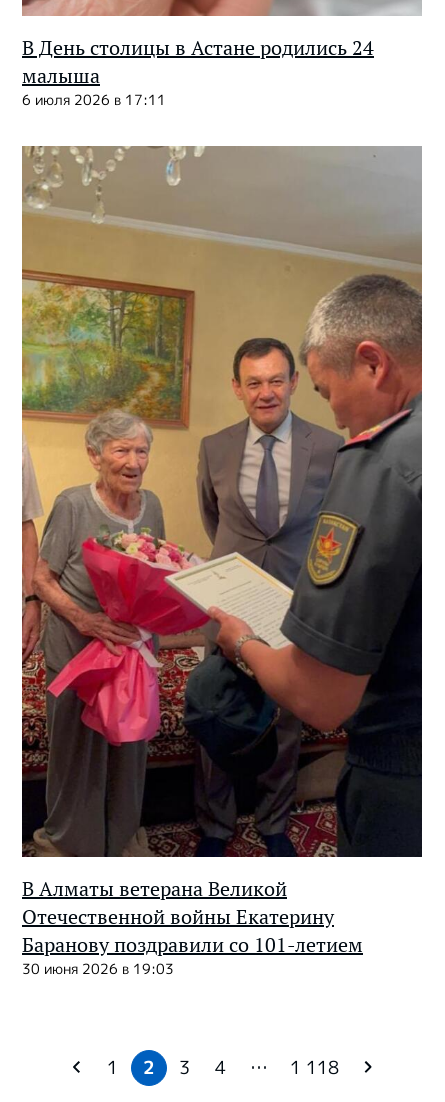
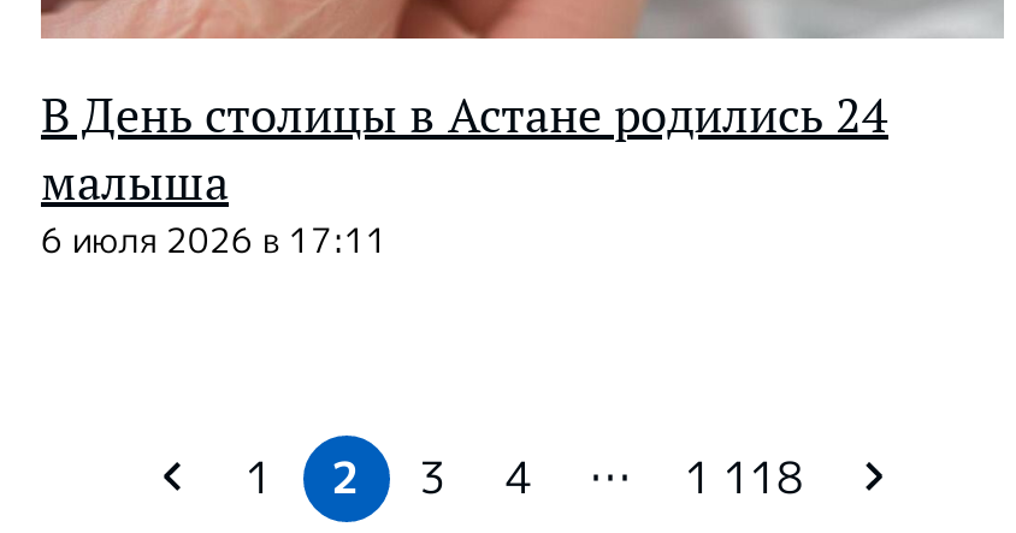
[21,145,422,979] [image] | В Алматы ветерана Великой | Отечественной войны Екатерину | Баранову поздравили со 101-летием | 30 июня 2026 в 19:03 -> none

